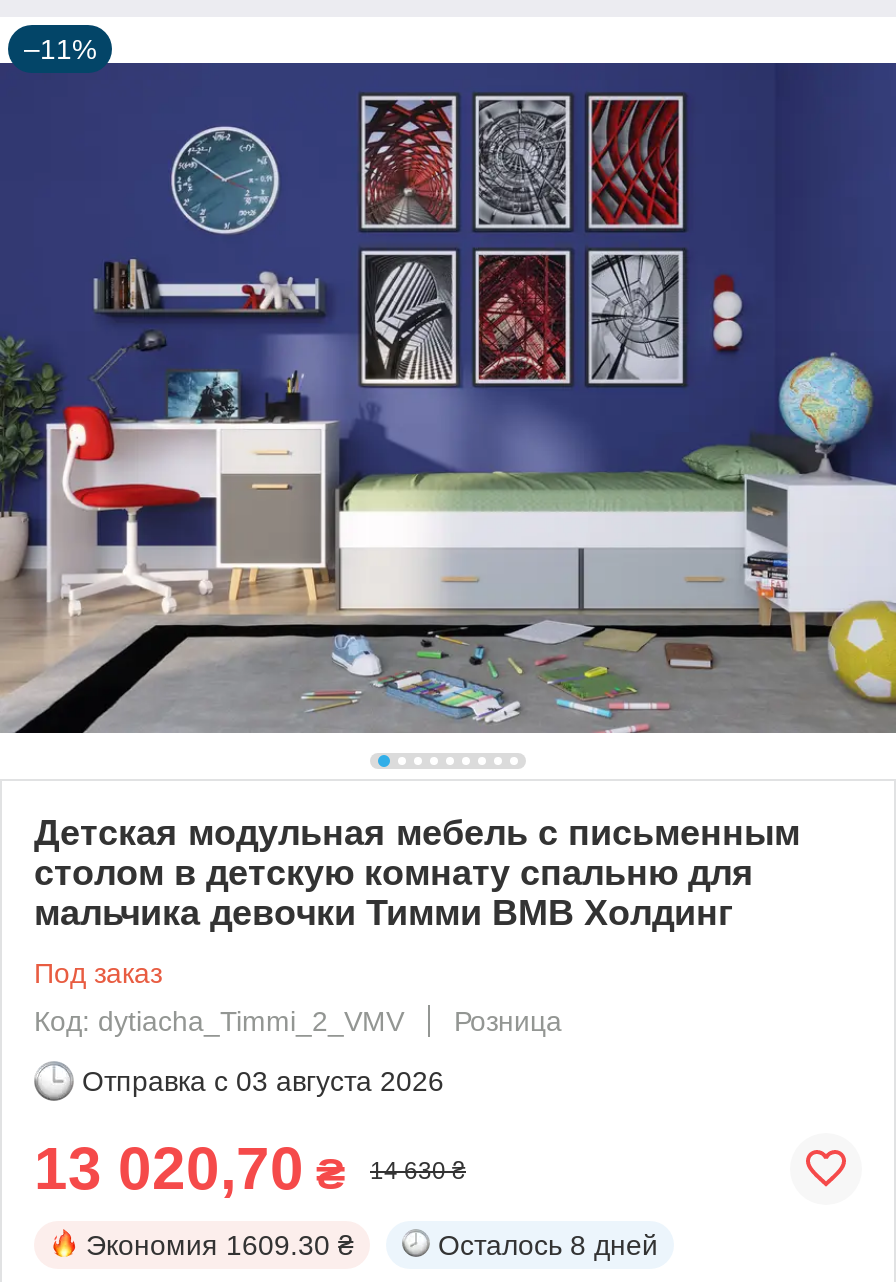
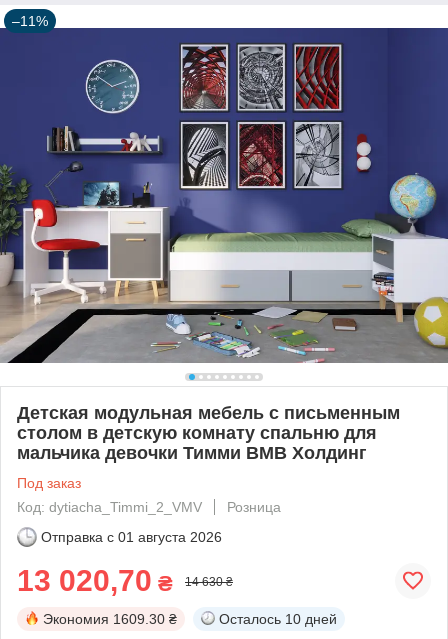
[82,1065,444,1097] Отправка с 03 августа 2026 -> [41,529,222,545] Отправка с 01 августа 2026
[438,1229,658,1261] Осталось 8 дней -> [219,611,337,627] Осталось 10 дней

